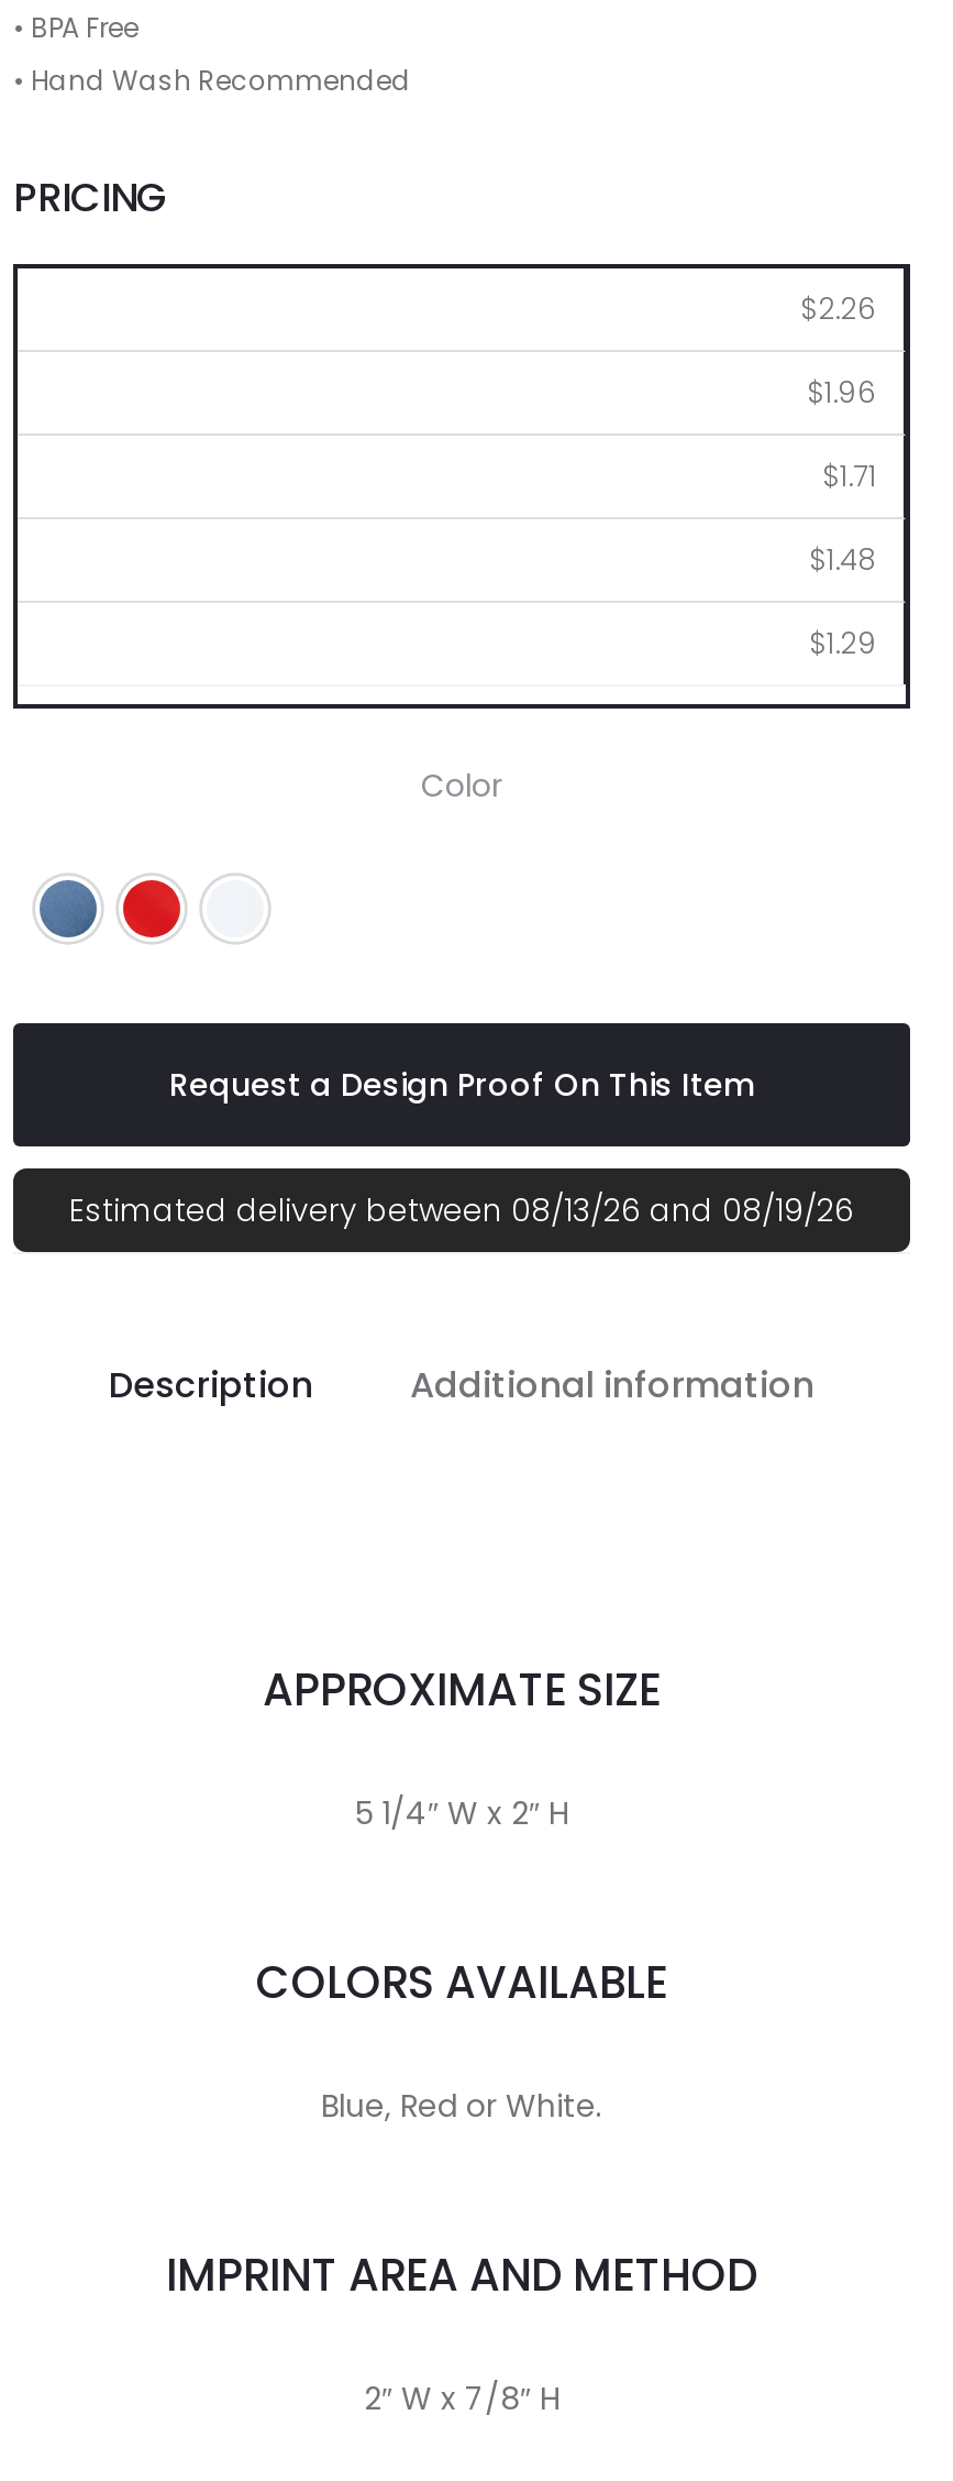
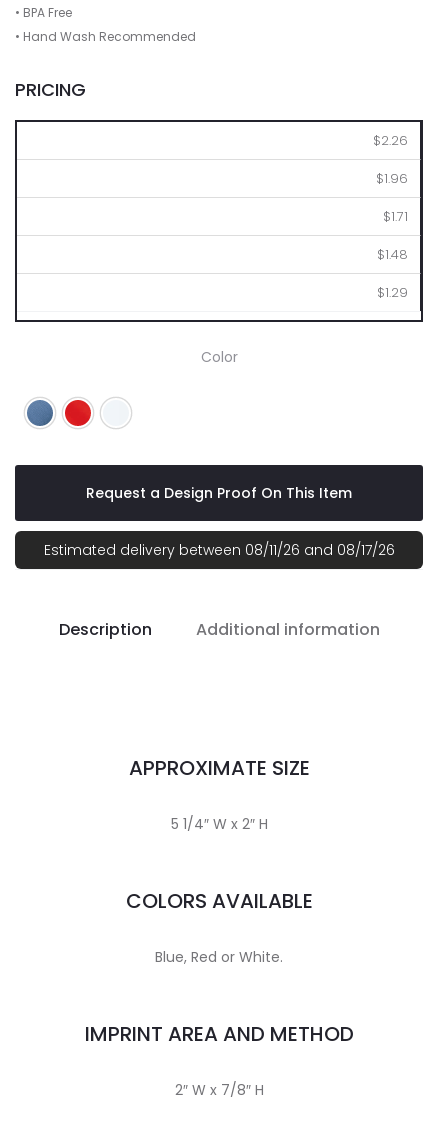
[69,1188,854,1232] Estimated delivery between 08/13/26 and 08/19/26 -> [43,540,394,560] Estimated delivery between 08/11/26 and 08/17/26

